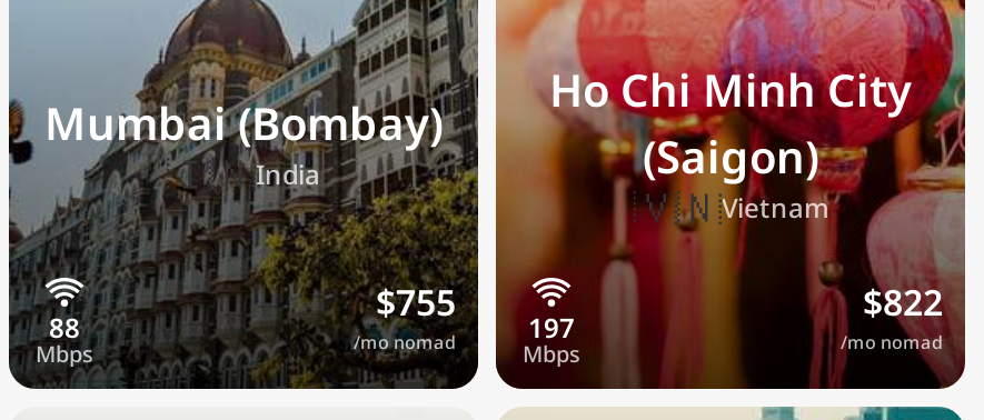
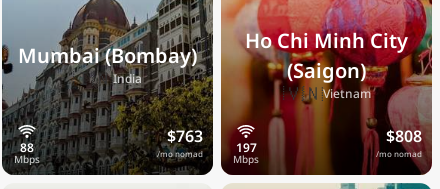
[376,278,456,327] $755 -> [167,125,203,147] $763
[863,278,943,327] $822 -> [386,125,422,147] $808

